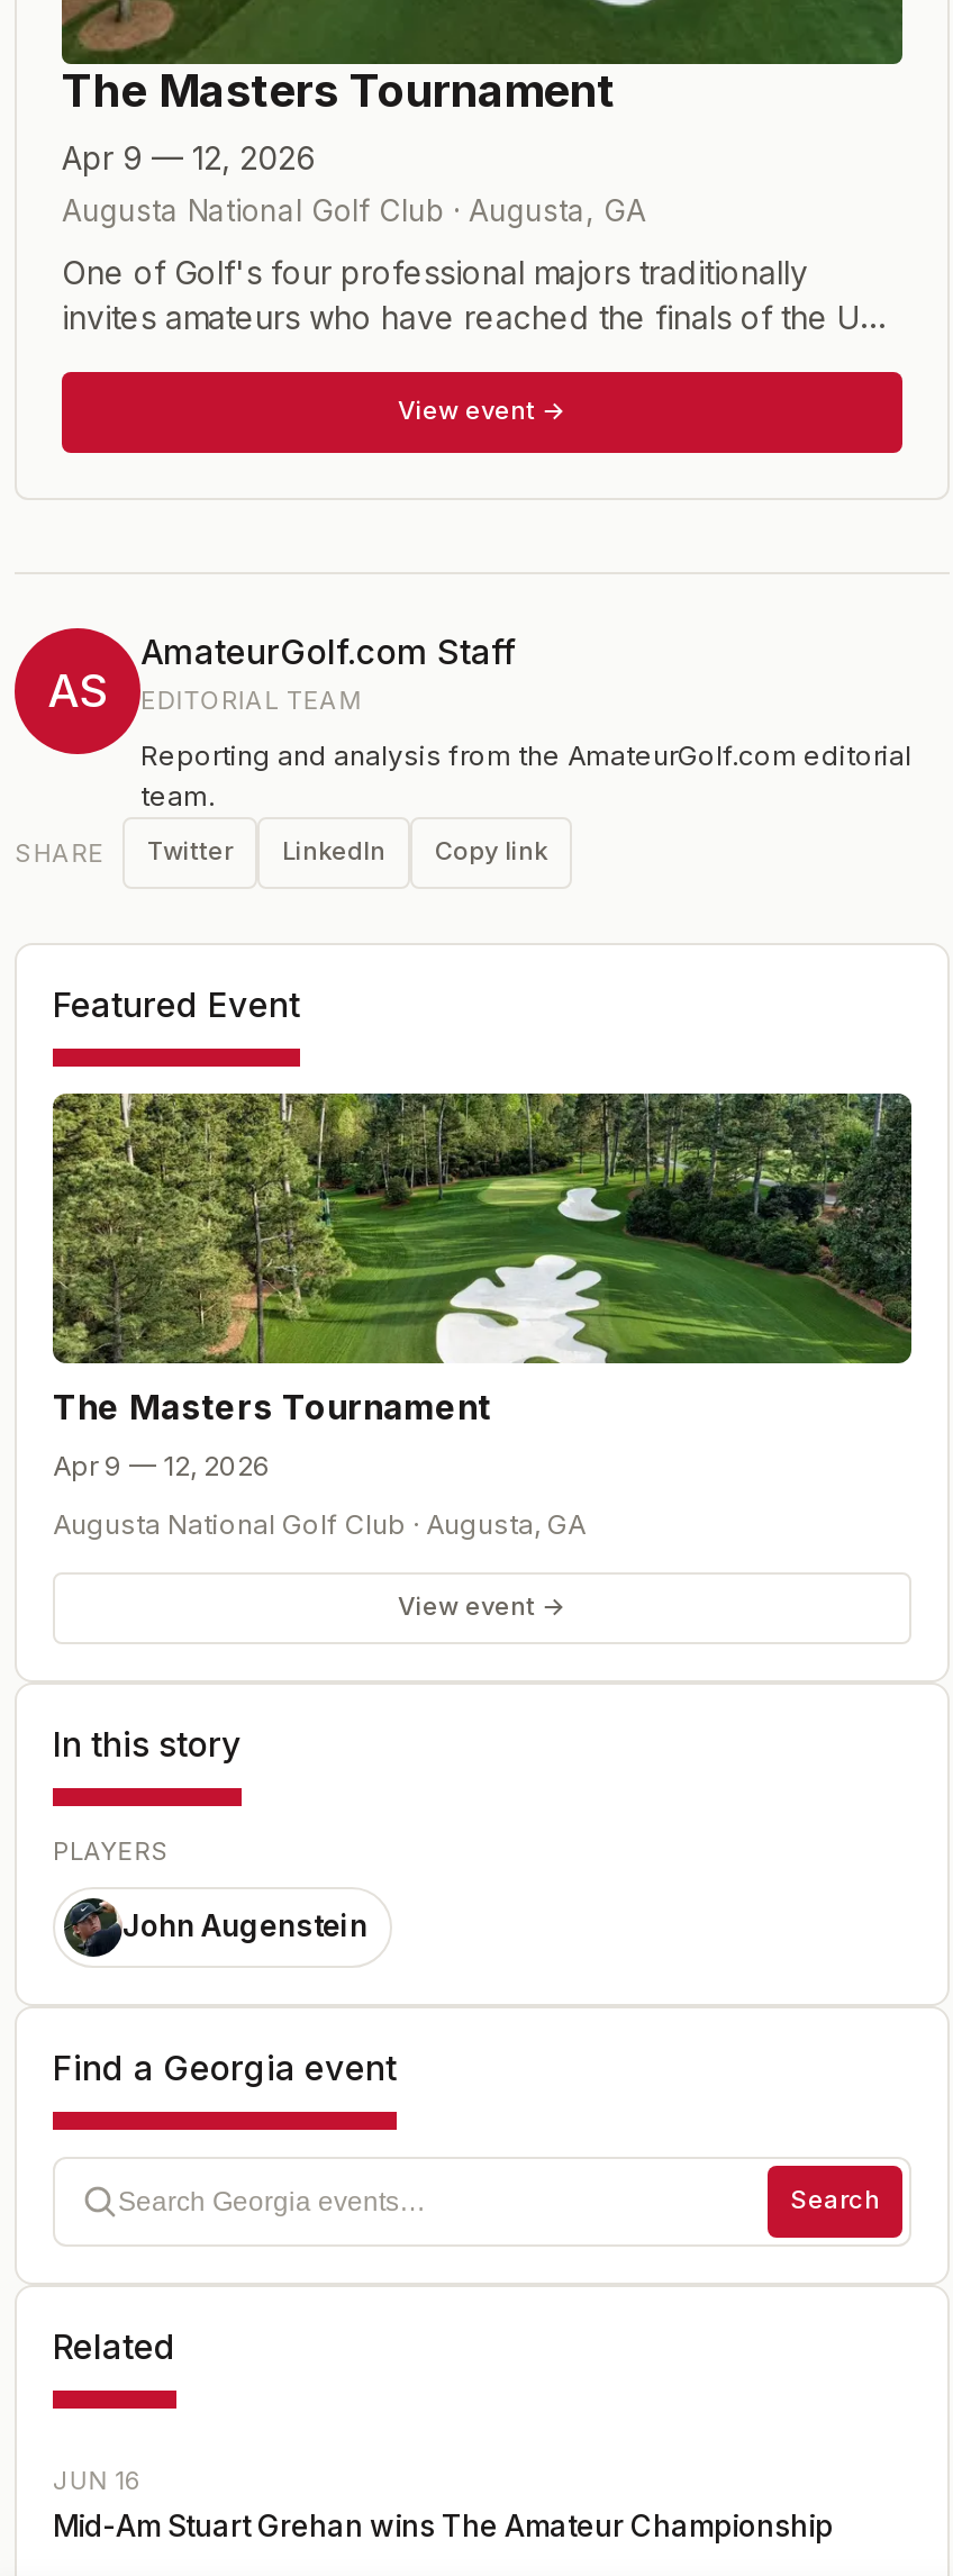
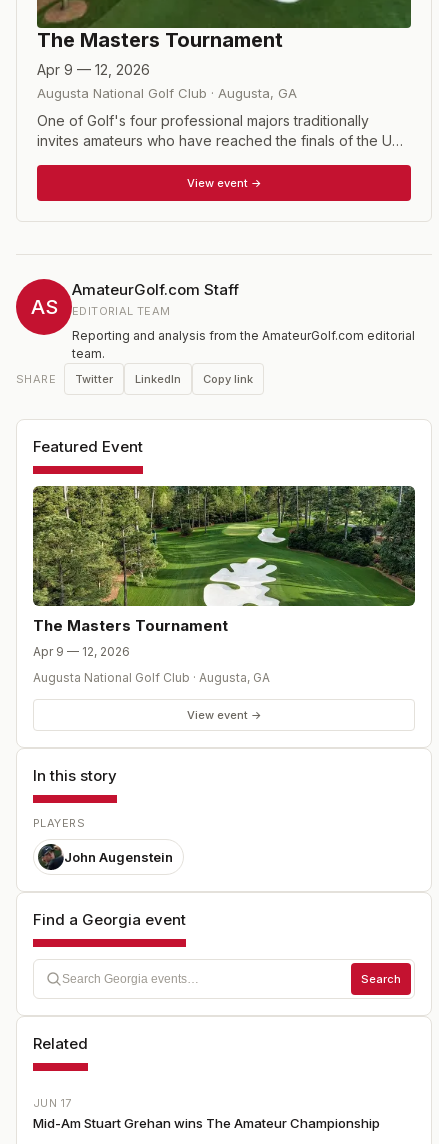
[53,2464,144,2495] JUN 16 -> [33,1096,71,1110] JUN 17

